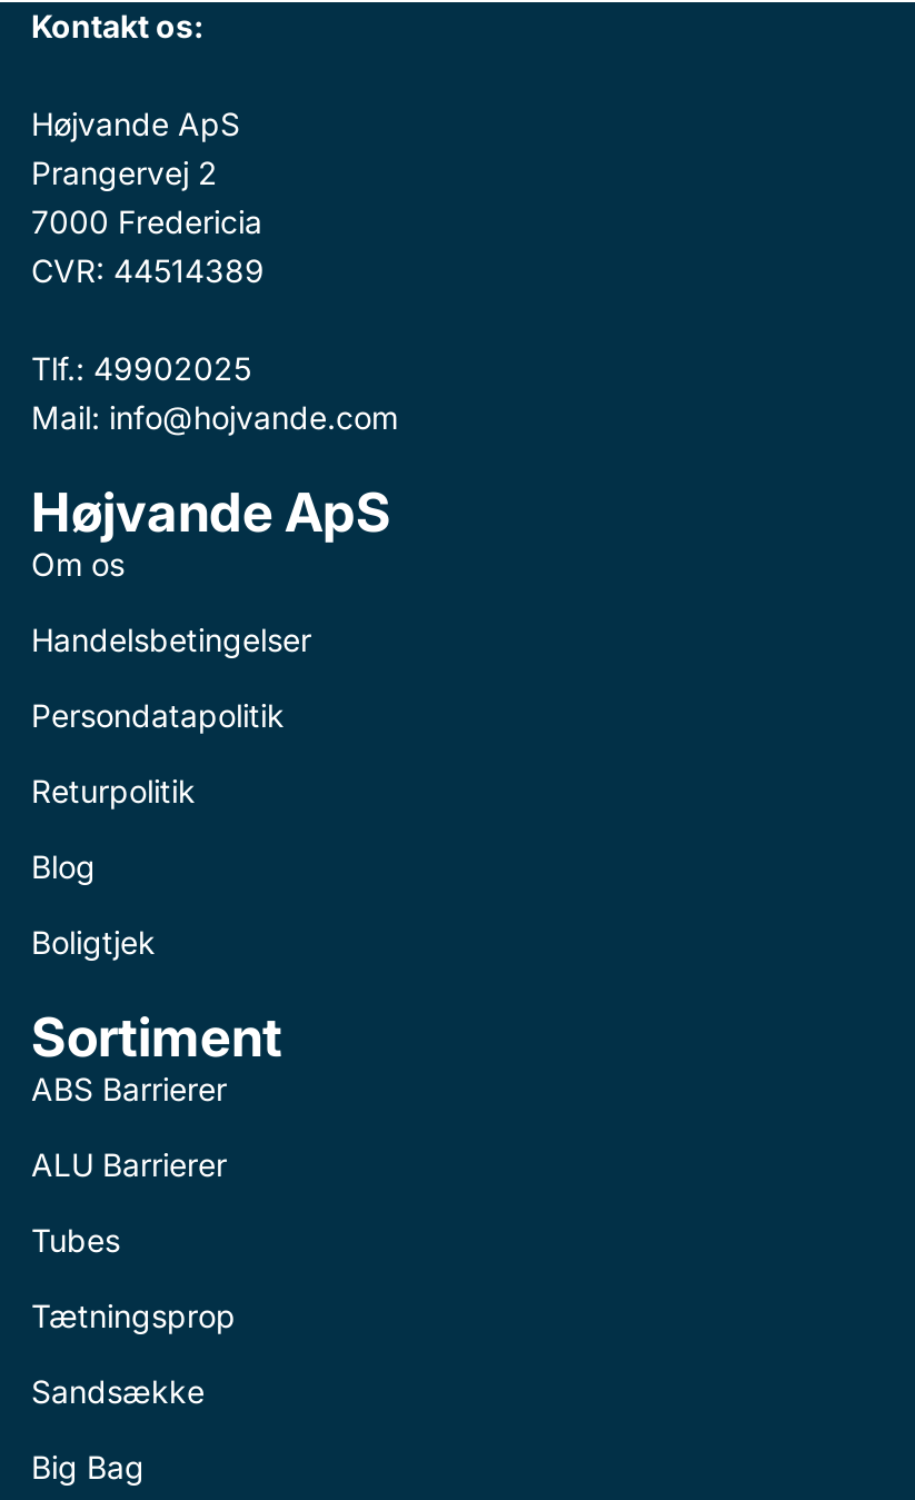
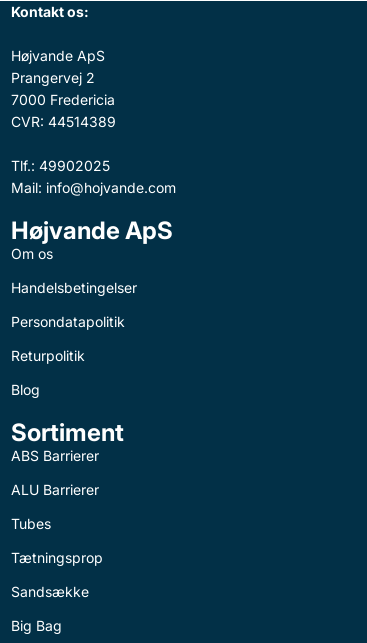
[31,922,156,960] Boligtjek -> none

